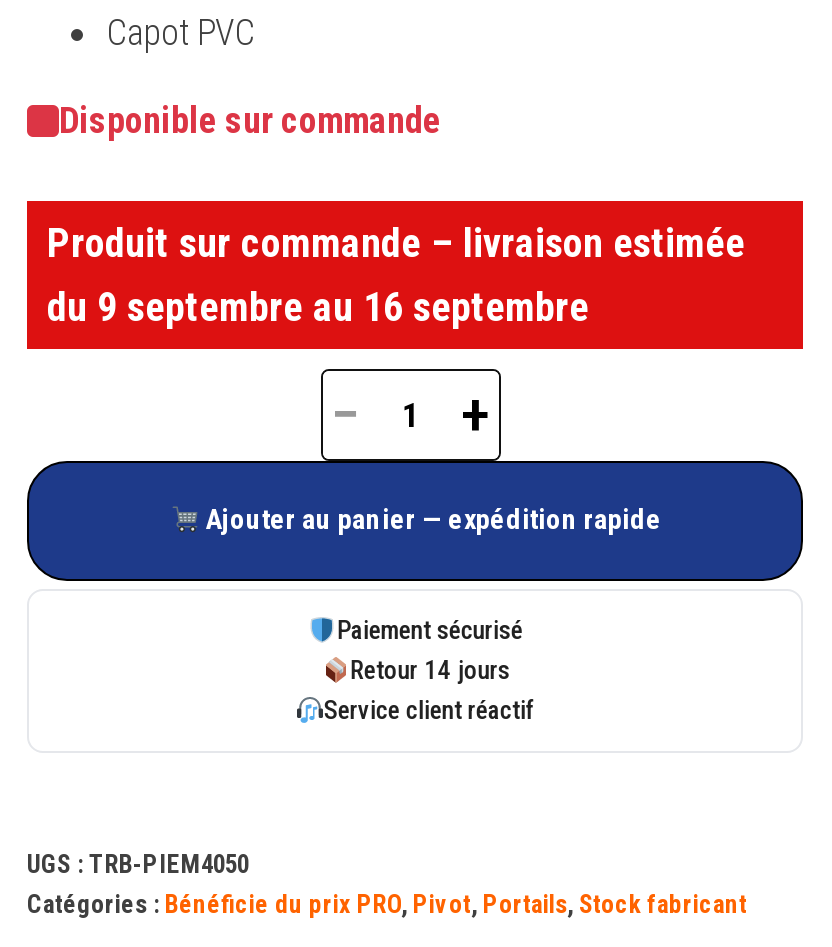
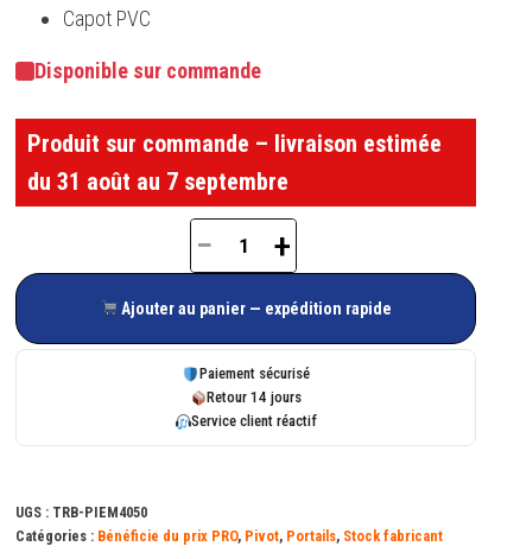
[47,282,589,330] du 9 septembre au 16 septembre -> [27,167,288,196] du 31 août au 7 septembre

